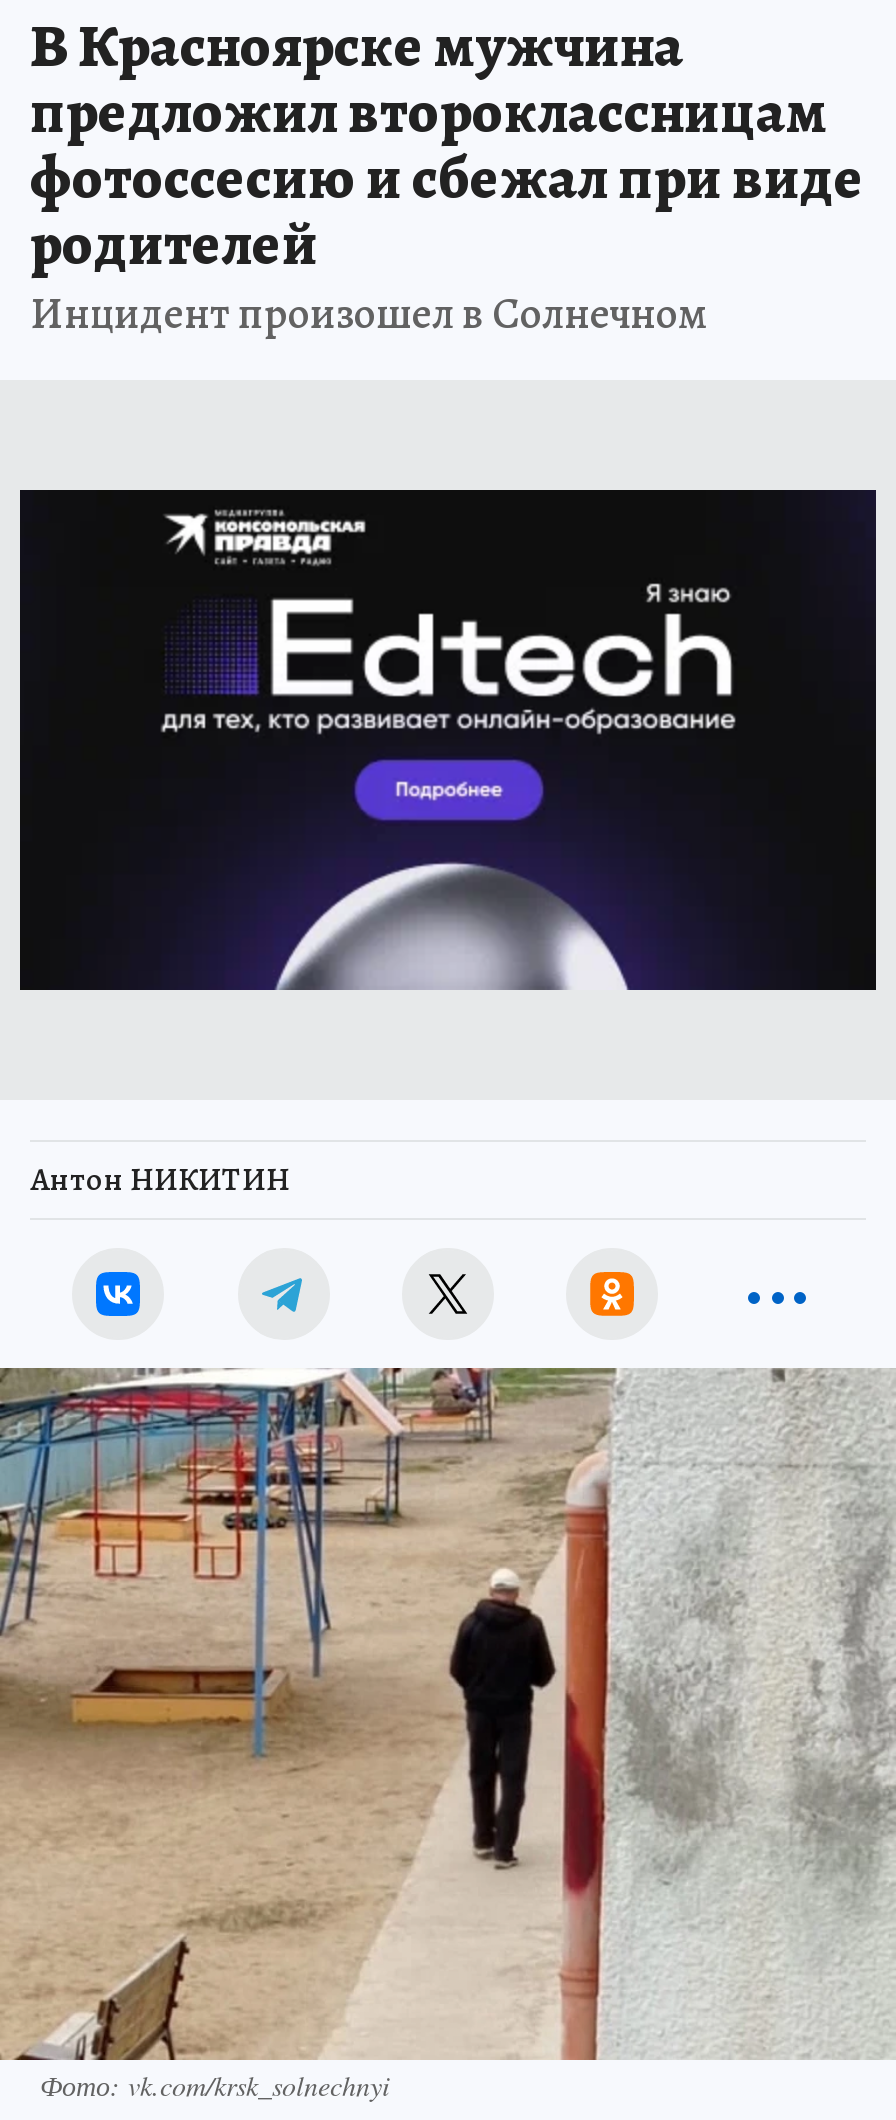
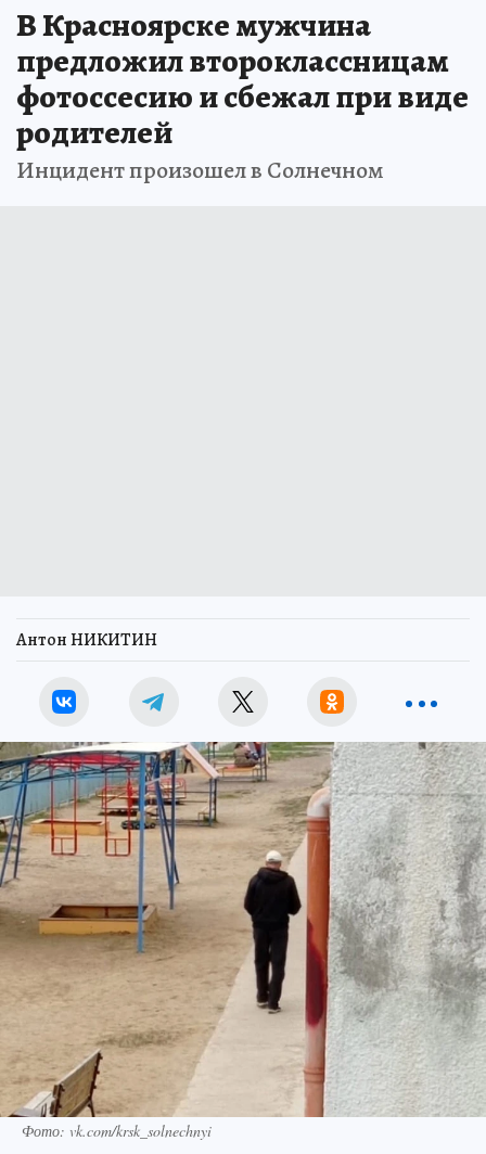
[18,488,878,992] [image] -> none

